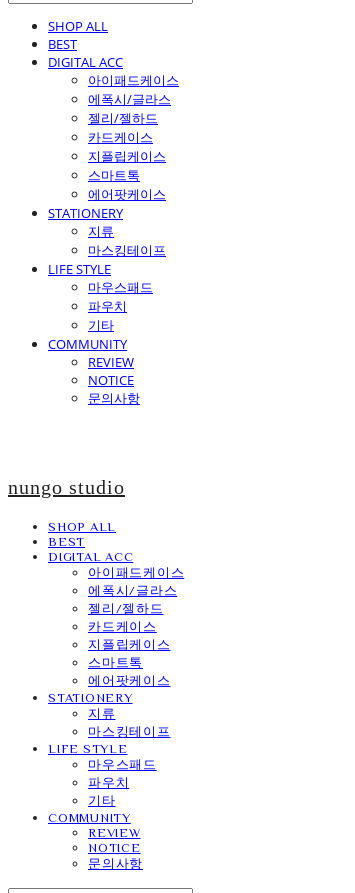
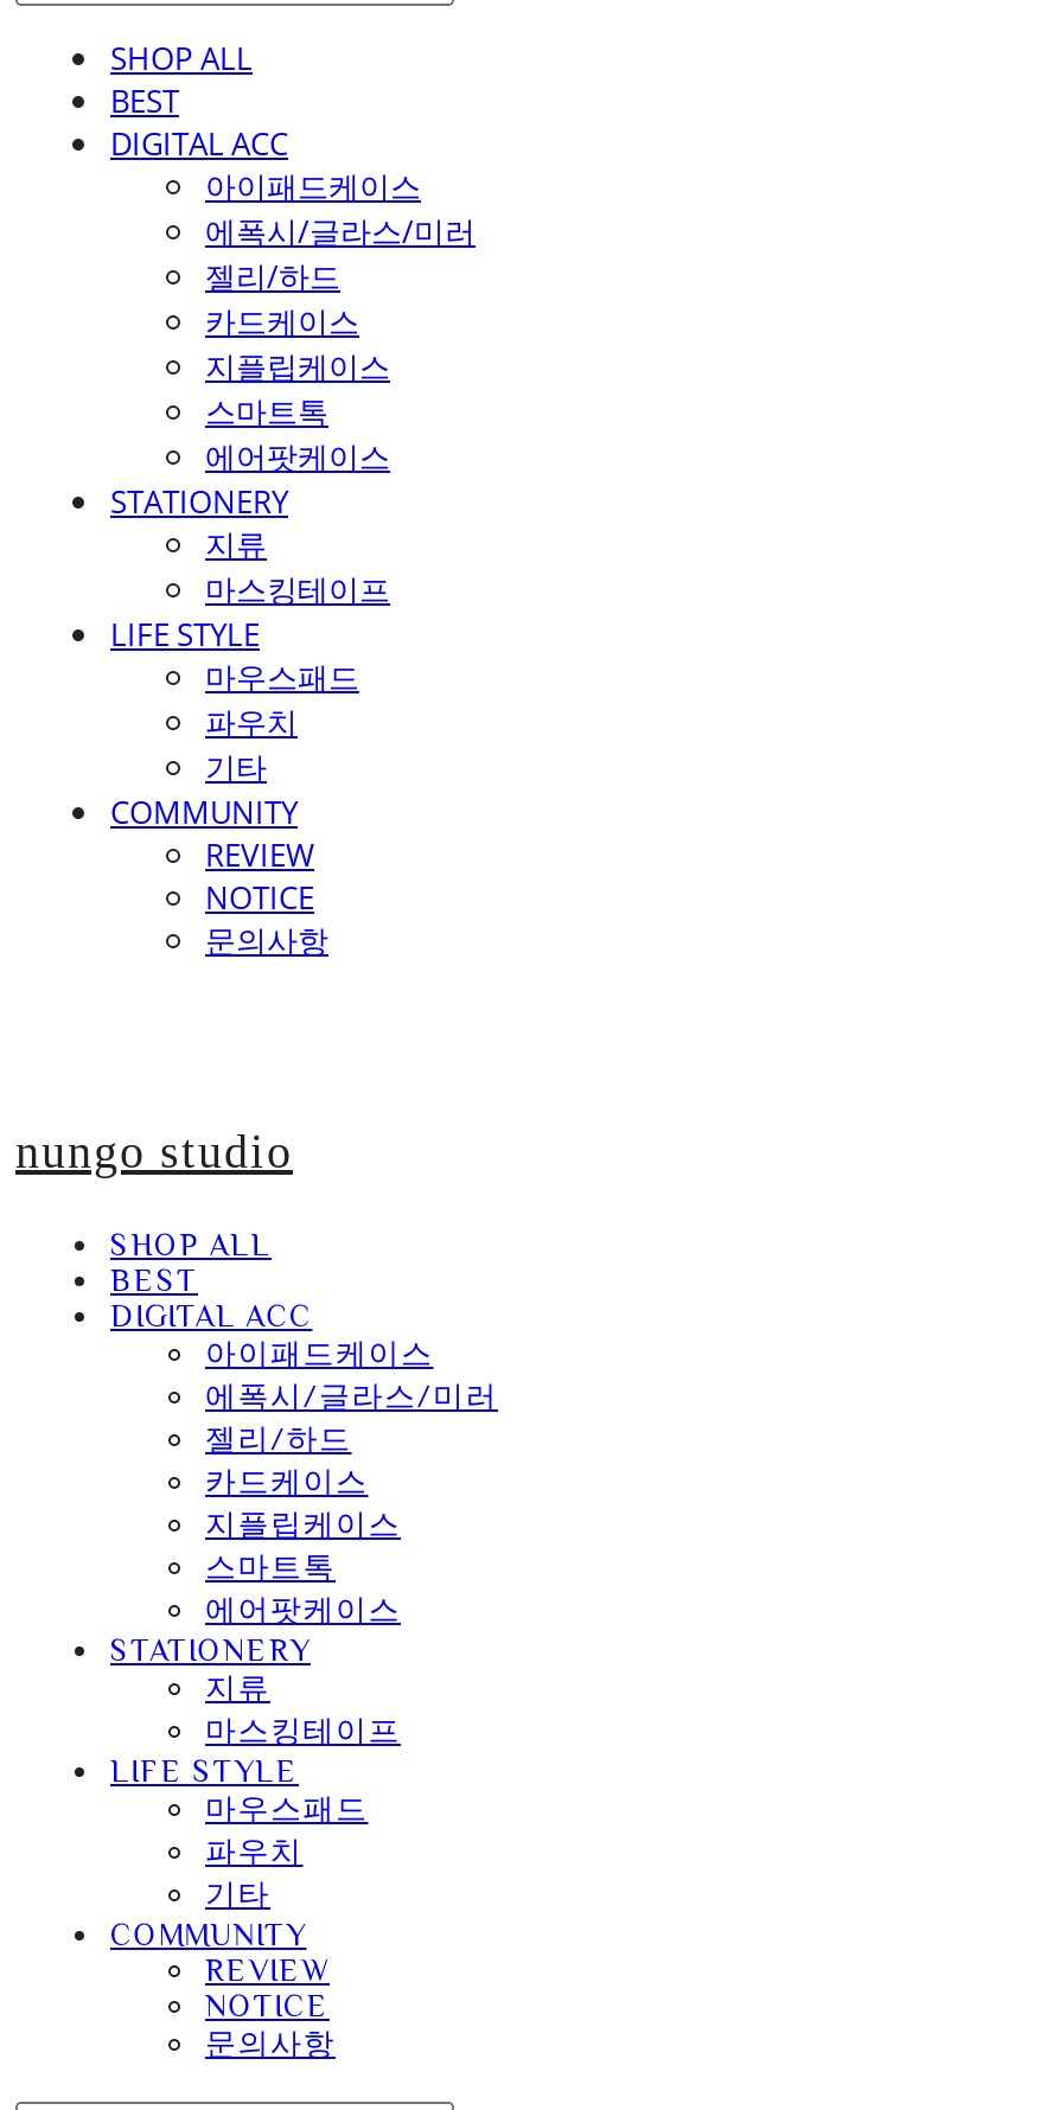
[88,90,171,127] 에폭시/글라스 | 젤리/젤하드 -> [205,210,476,298] 에폭시/글라스/미러 | 젤리/하드
[88,583,177,616] 에폭시/글라스 | 젤리/젤하드 -> [205,1379,498,1457] 에폭시/글라스/미러 | 젤리/하드

